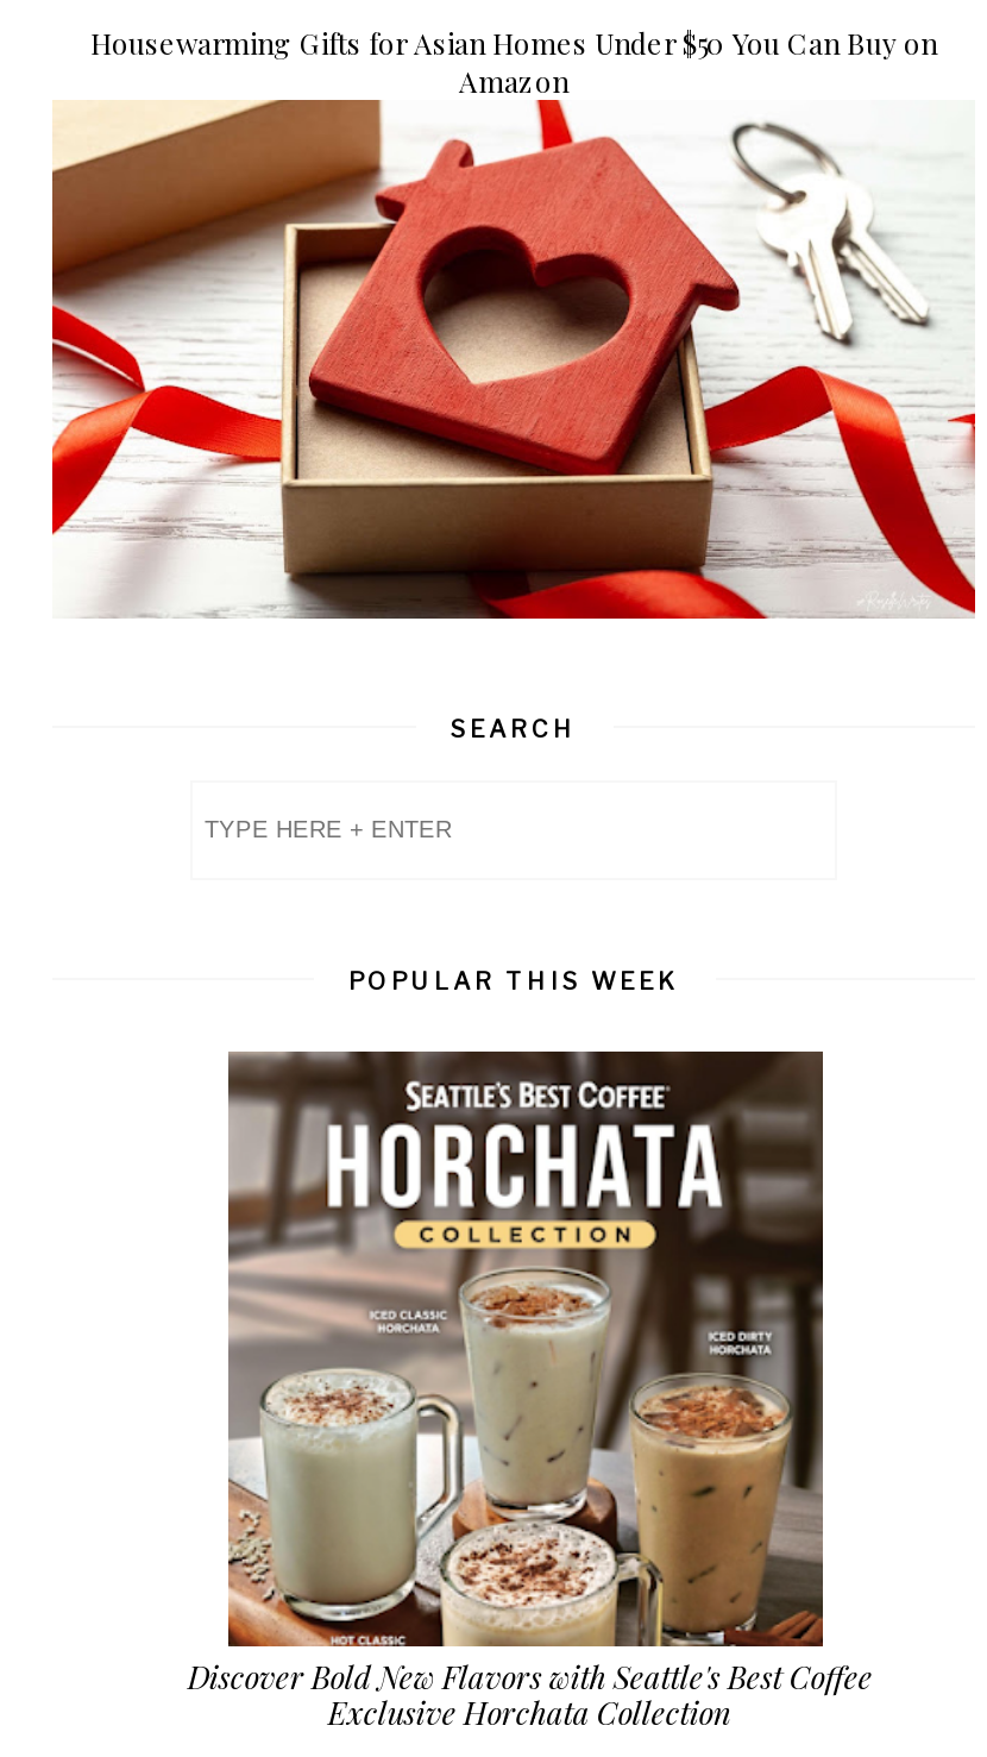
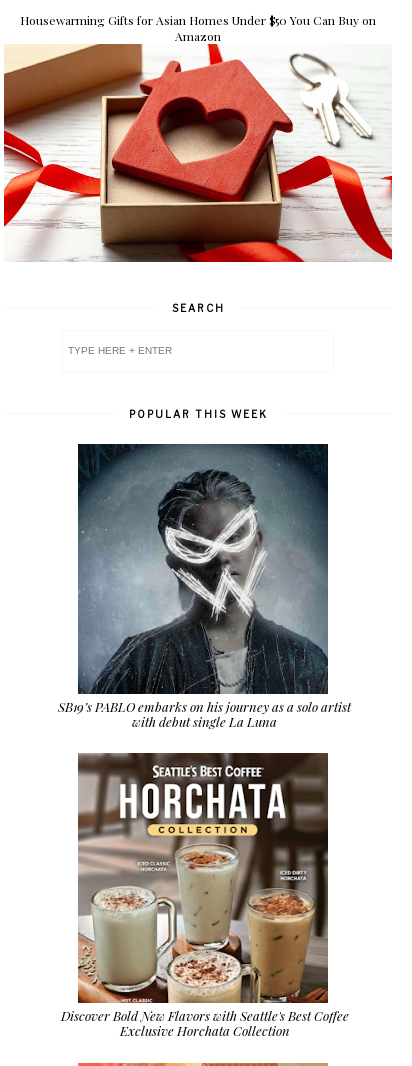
none -> [58,443,351,730] [image] | SB19’s PABLO embarks on his journey as a solo artist | with debut single La Luna

